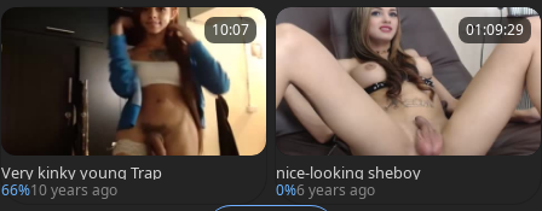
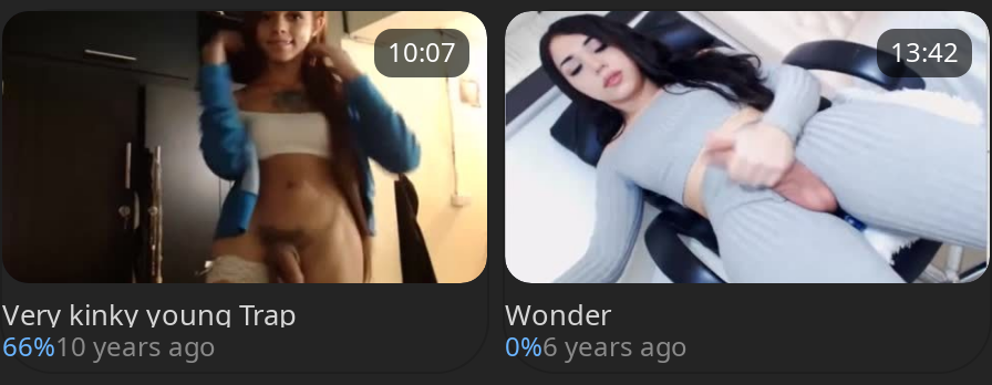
[275,7,538,156] [image] | 01:09:29 -> [503,10,985,287] [image] | 13:42
[276,161,421,183] nice-looking sheboy -> [505,295,611,335] Wonder

